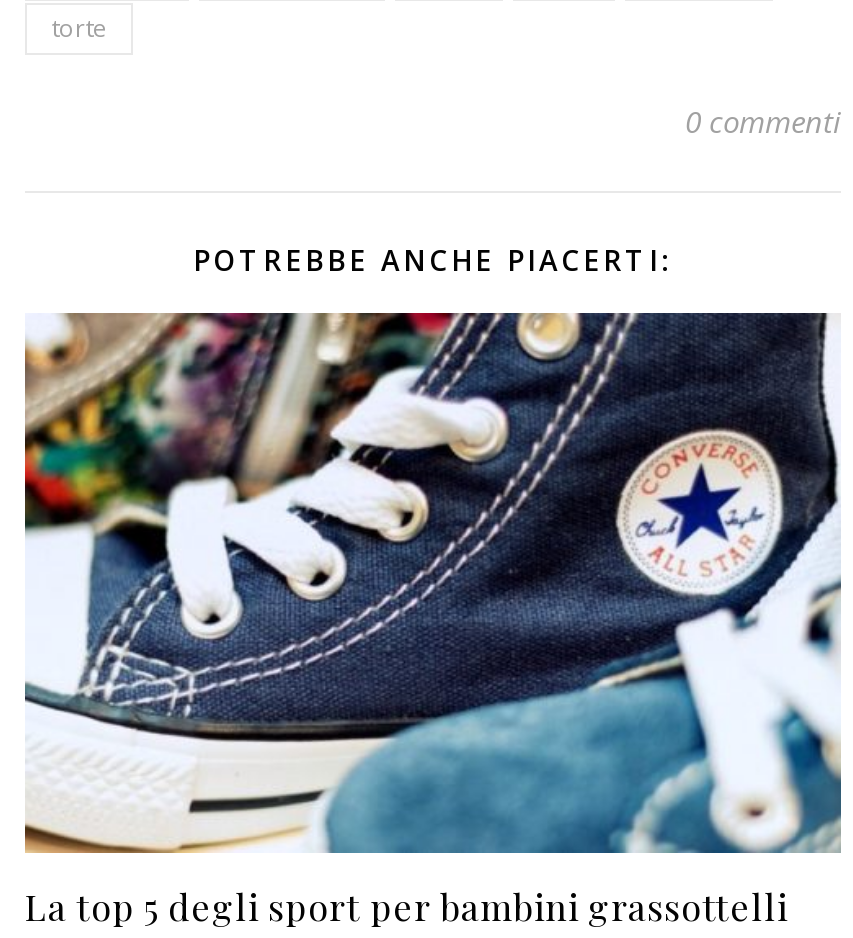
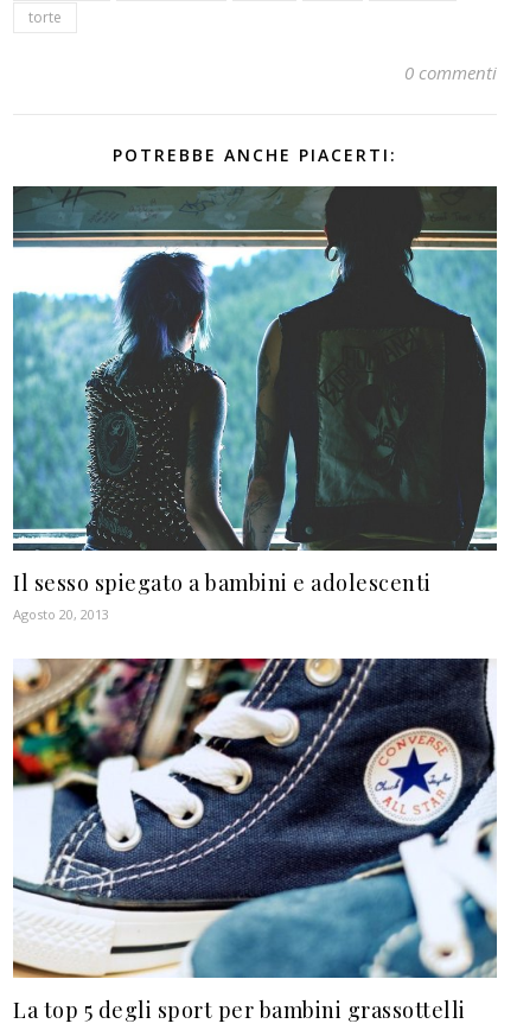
none -> [12,185,498,623] [image] | Il sesso spiegato a bambini e adolescenti | Agosto 20, 2013

